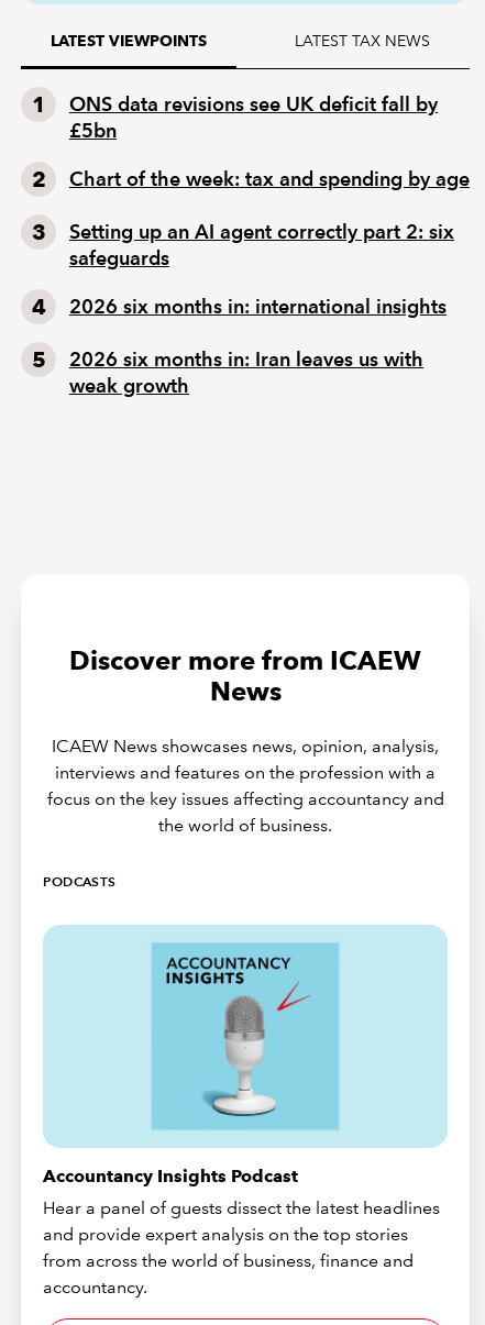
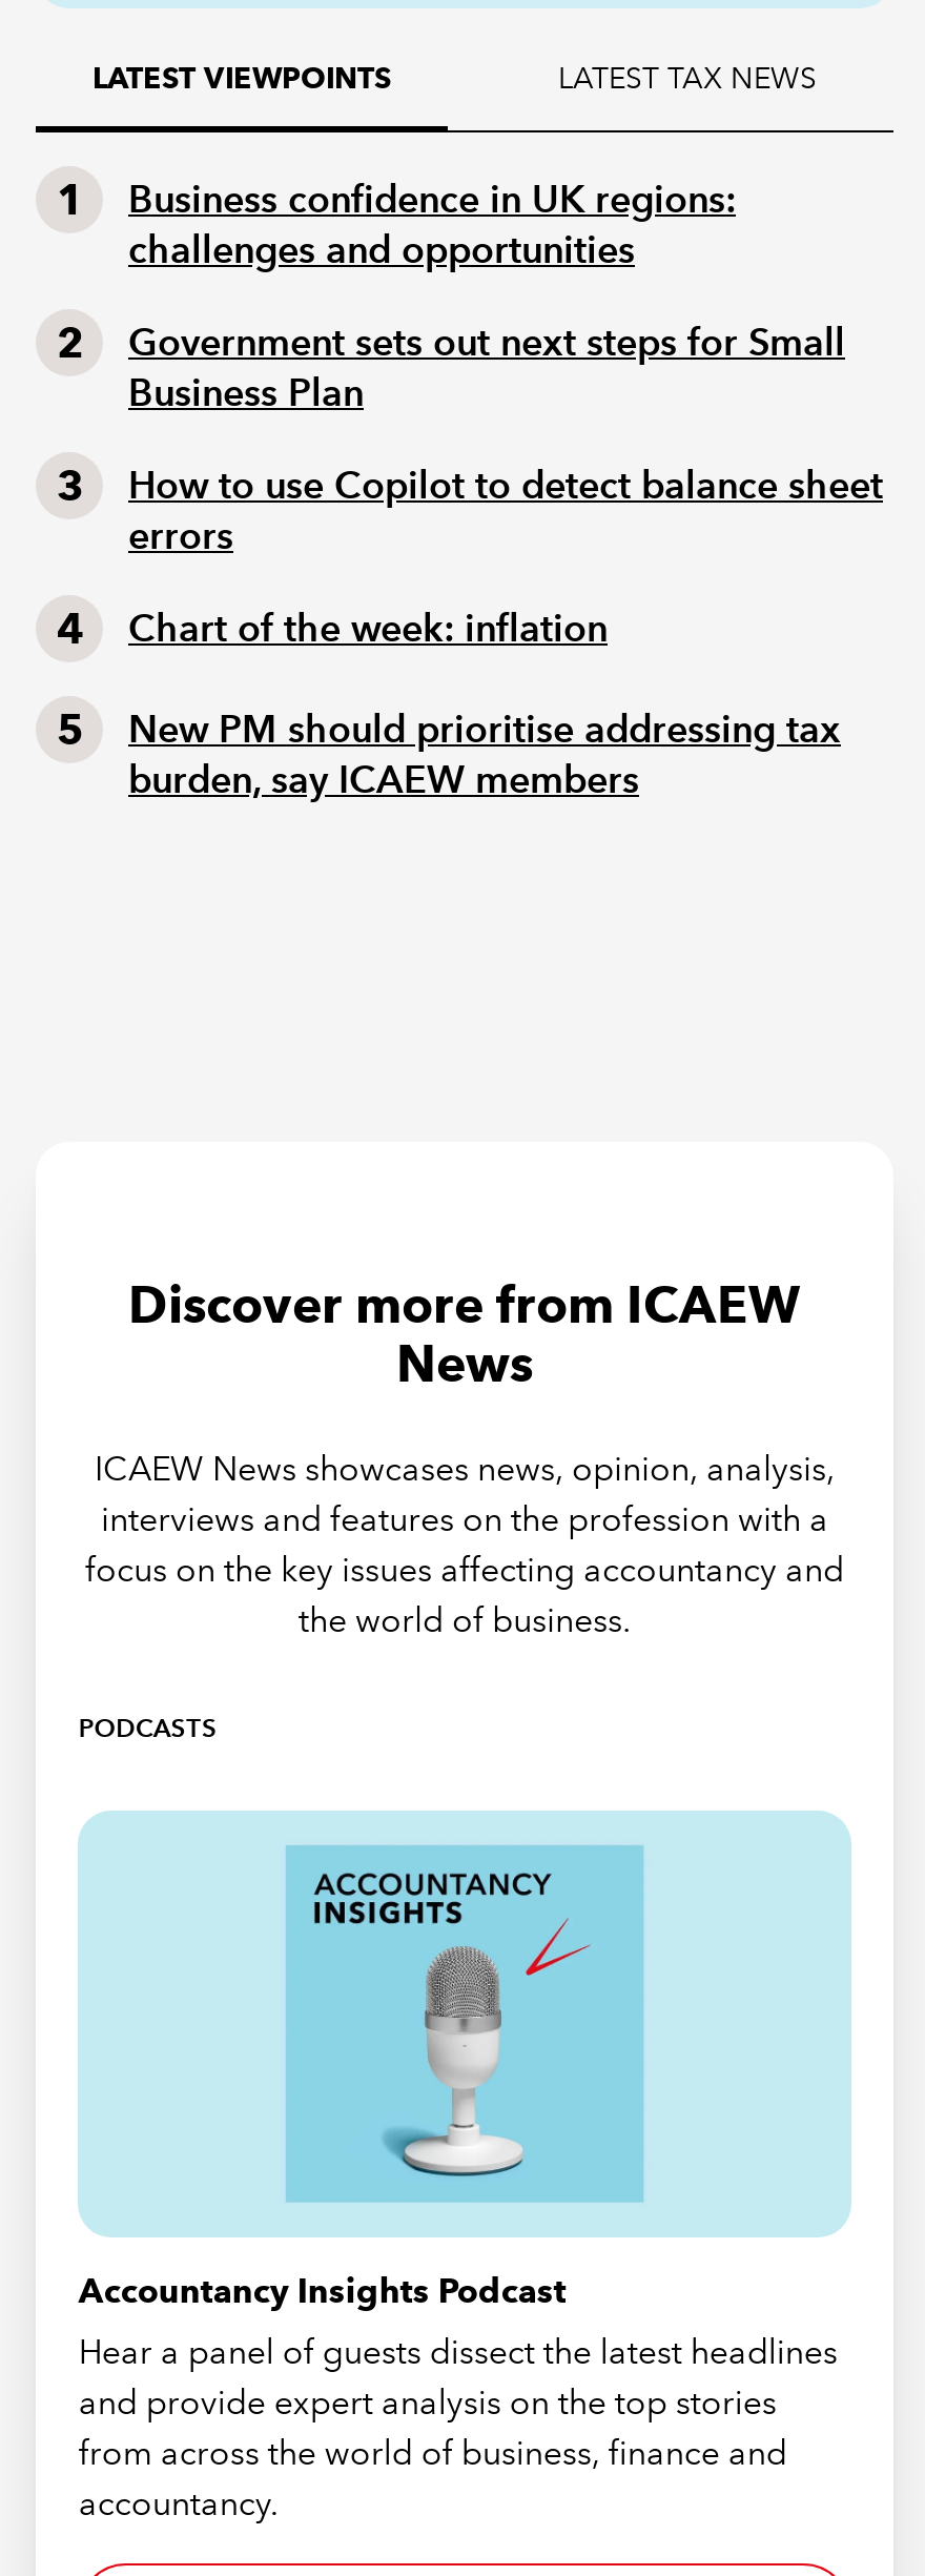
[69,92,438,142] ONS data revisions see UK deficit fall by | £5bn -> [128,177,736,271] Business confidence in UK regions: | challenges and opportunities
[69,167,470,190] Chart of the week: tax and spending by age -> [128,320,845,414] Government sets out next steps for Small | Business Plan
[69,220,454,269] Setting up an AI agent correctly part 2: six | safeguards -> [128,463,883,557] How to use Copilot to detect balance sheet | errors
[69,295,447,318] 2026 six months in: international insights -> [128,606,608,650] Chart of the week: inflation
[69,347,423,397] 2026 six months in: Iran leaves us with | weak growth -> [128,707,841,801] New PM should prioritise addressing tax | burden, say ICAEW members

